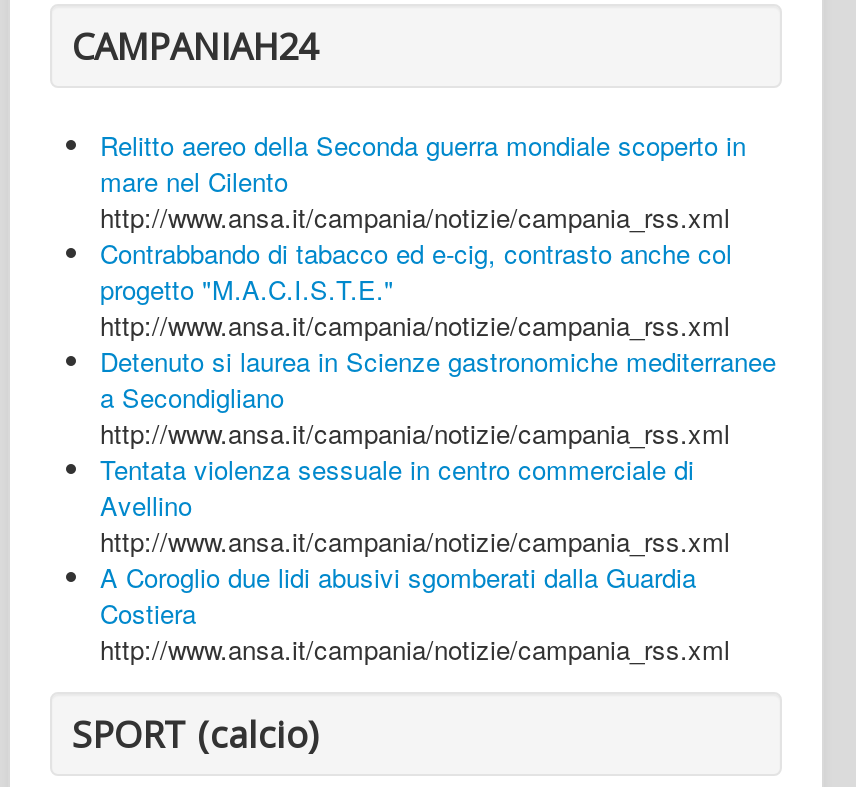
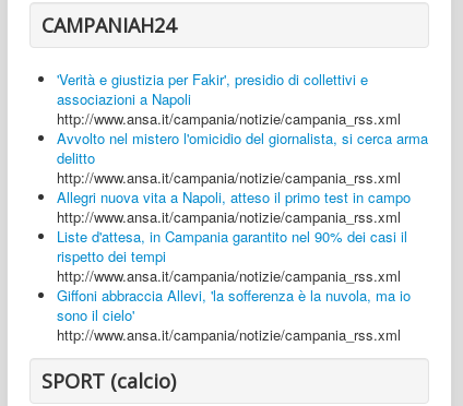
[100,126,746,200] Relitto aereo della Seconda guerra mondiale scoperto in | mare nel Cilento -> [57,69,368,109] 'Verità e giustizia per Fakir', presidio di collettivi e | associazioni a Napoli
[100,234,732,308] Contrabbando di tabacco ed e-cig, contrasto anche col | progetto "M.A.C.I.S.T.E." -> [57,128,428,168] Avvolto nel mistero l'omicidio del giornalista, si cerca arma | delitto
[100,342,776,416] Detenuto si laurea in Scienze gastronomiche mediterranee | a Secondigliano -> [57,187,411,207] Allegri nuova vita a Napoli, atteso il primo test in campo
[100,450,694,524] Tentata violenza sessuale in centro commerciale di | Avellino -> [57,226,407,266] Liste d'attesa, in Campania garantito nel 90% dei casi il | rispetto dei tempi
[100,558,696,632] A Coroglio due lidi abusivi sgomberati dalla Guardia | Costiera -> [57,285,411,325] Giffoni abbraccia Allevi, 'la sofferenza è la nuvola, ma io | sono il cielo'

